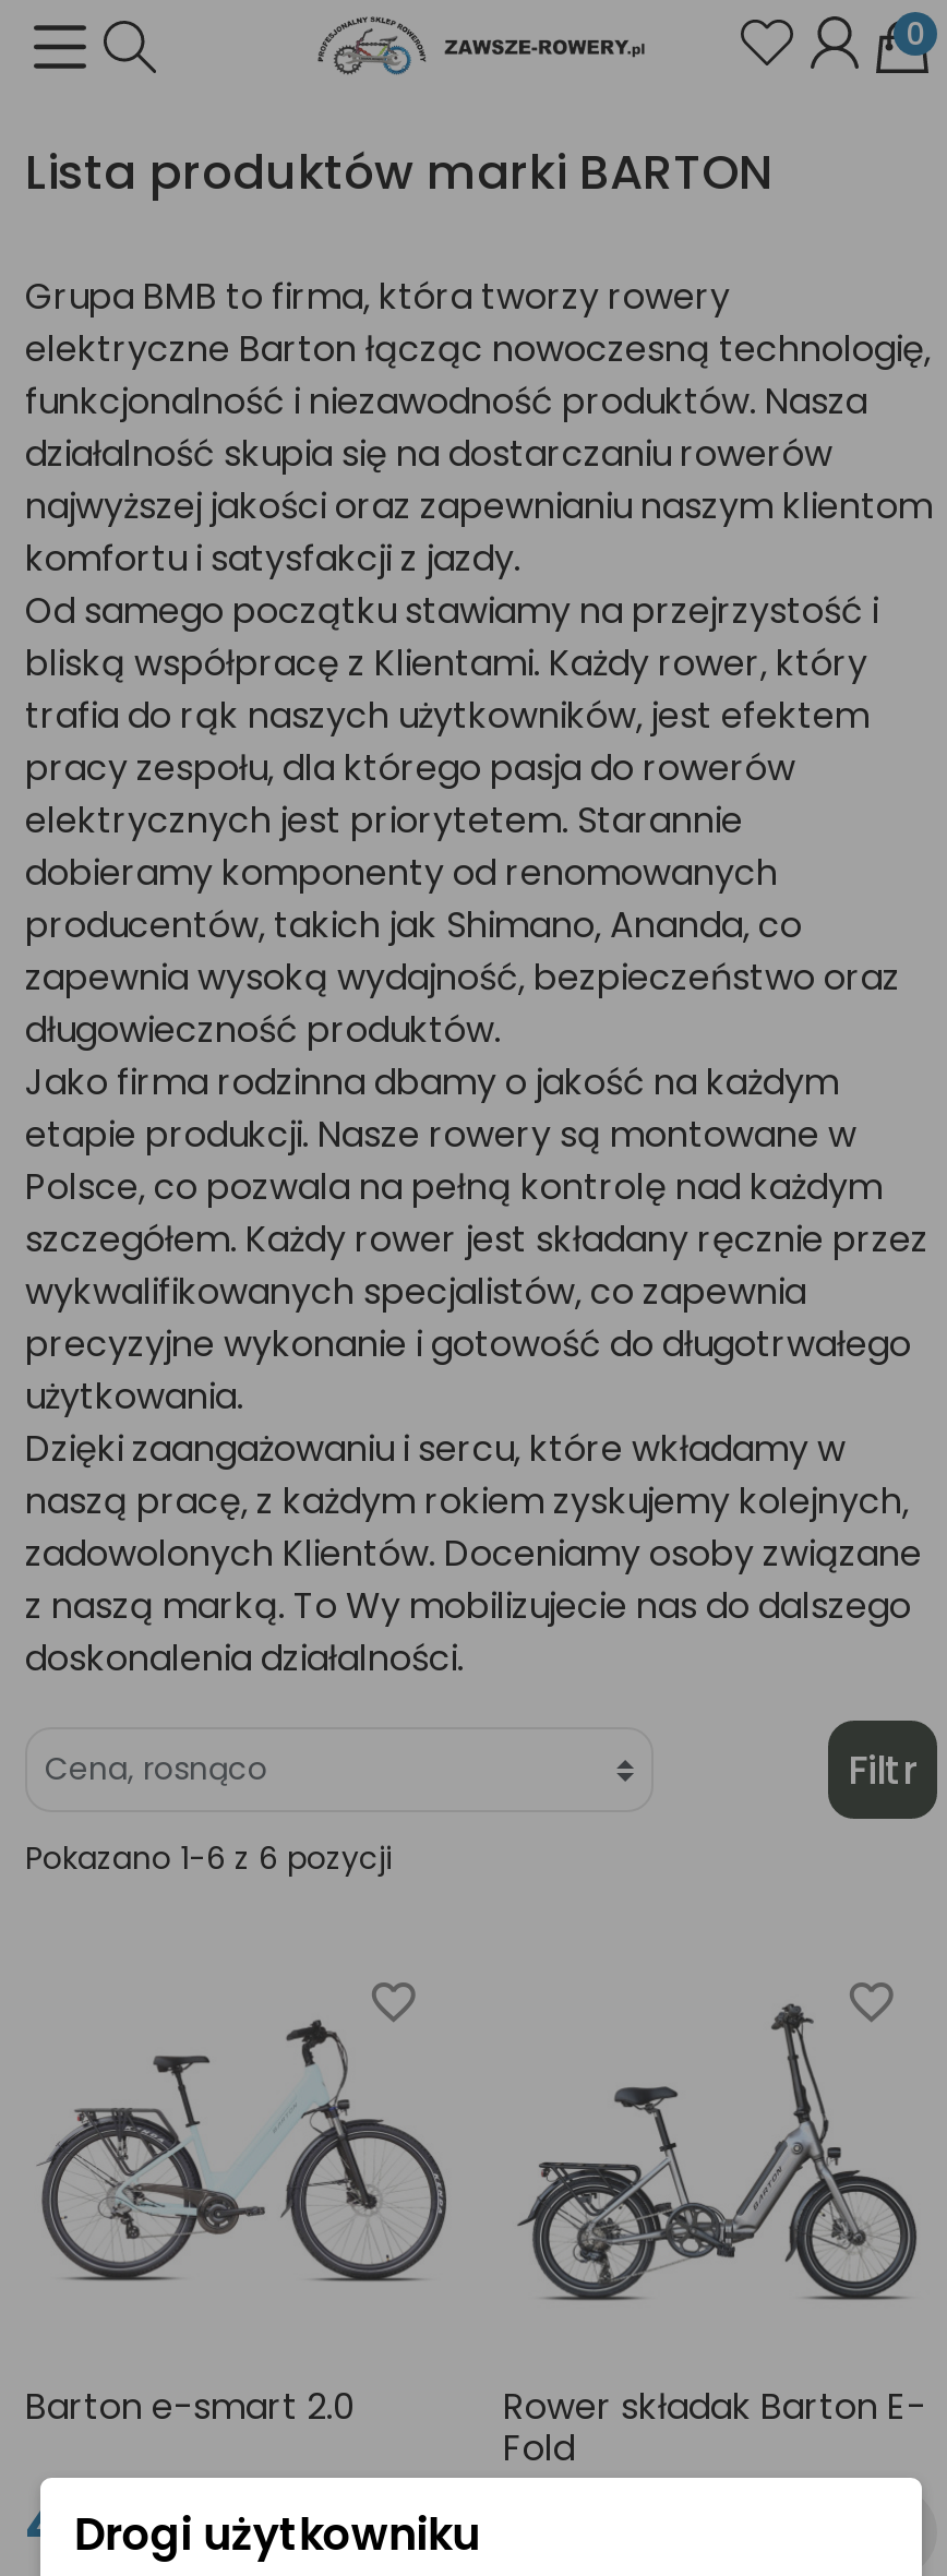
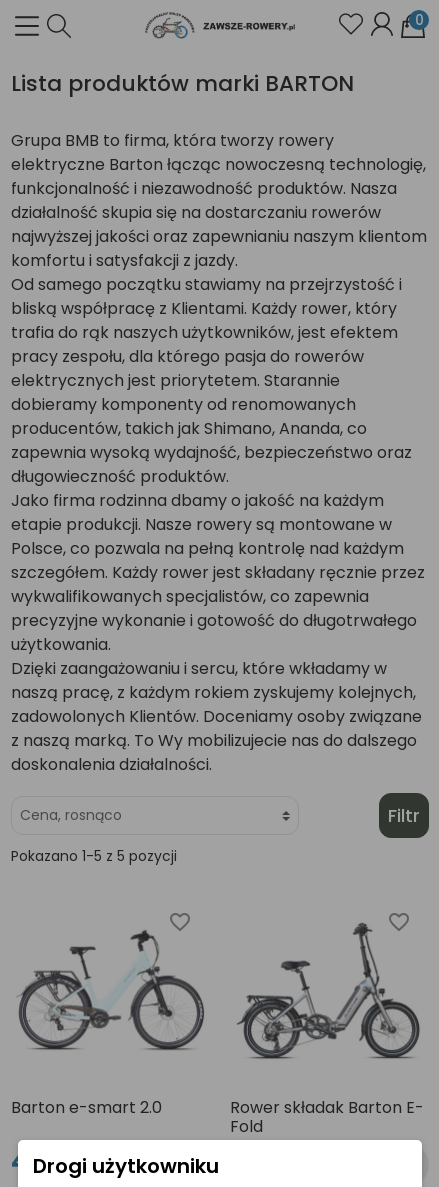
[25,1836,392,1880] Pokazano 1-6 z 6 pozycji -> [11,846,177,866] Pokazano 1-5 z 5 pozycji

